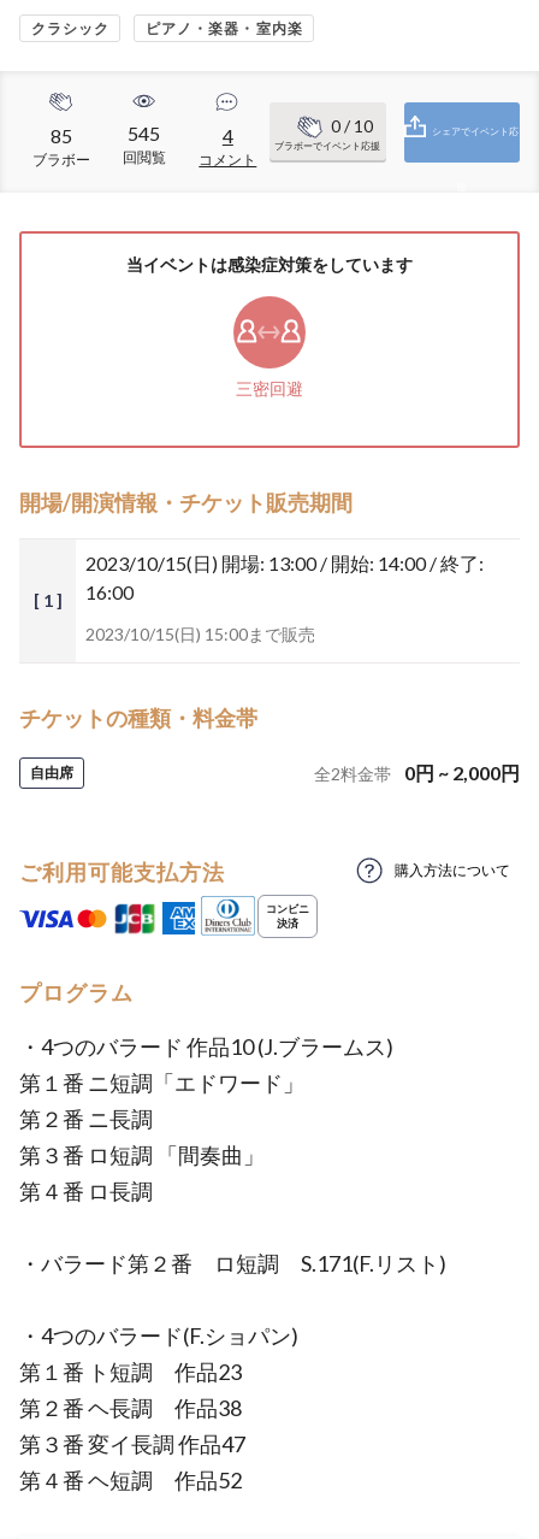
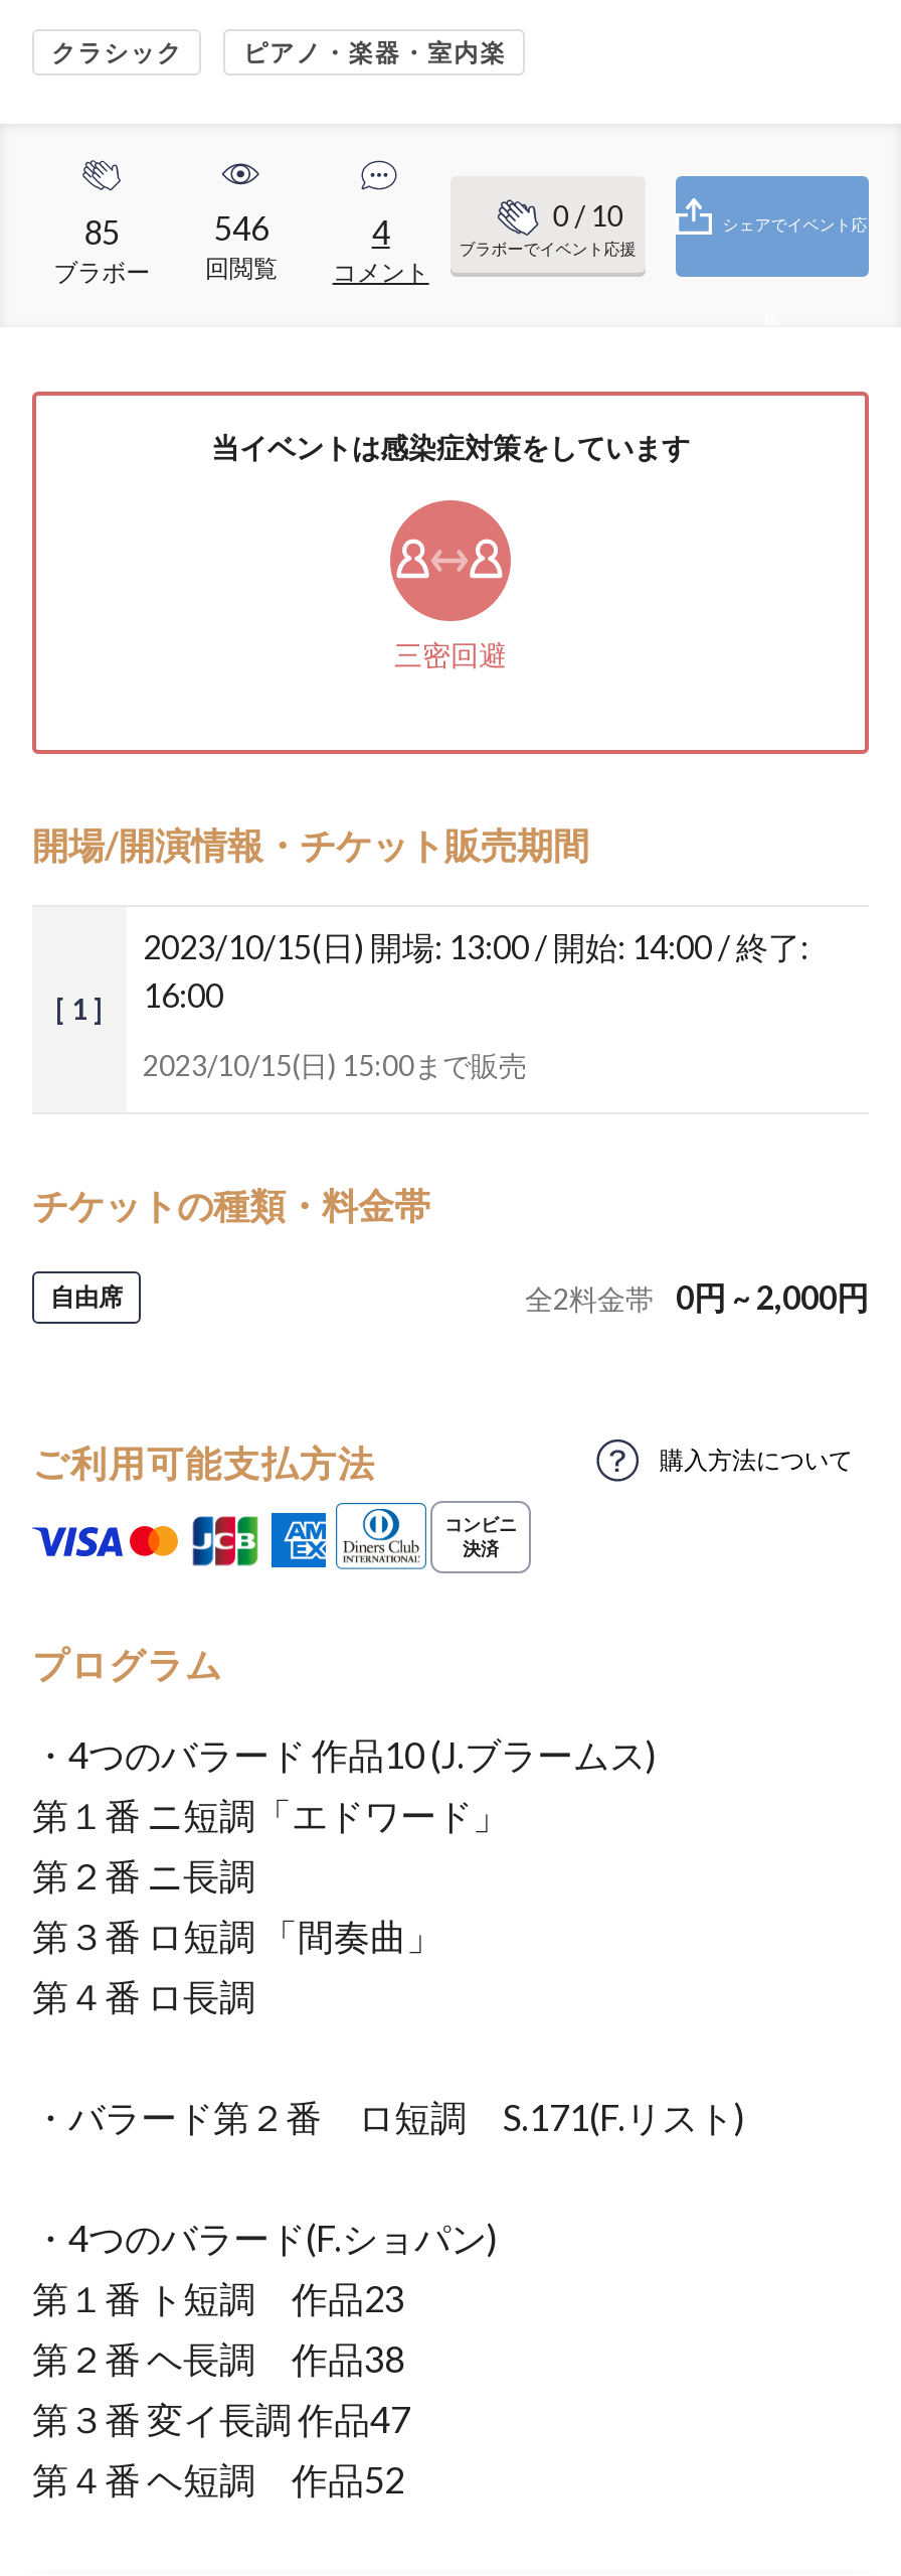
[128,122,161,145] 545 -> [214,208,268,247] 546

